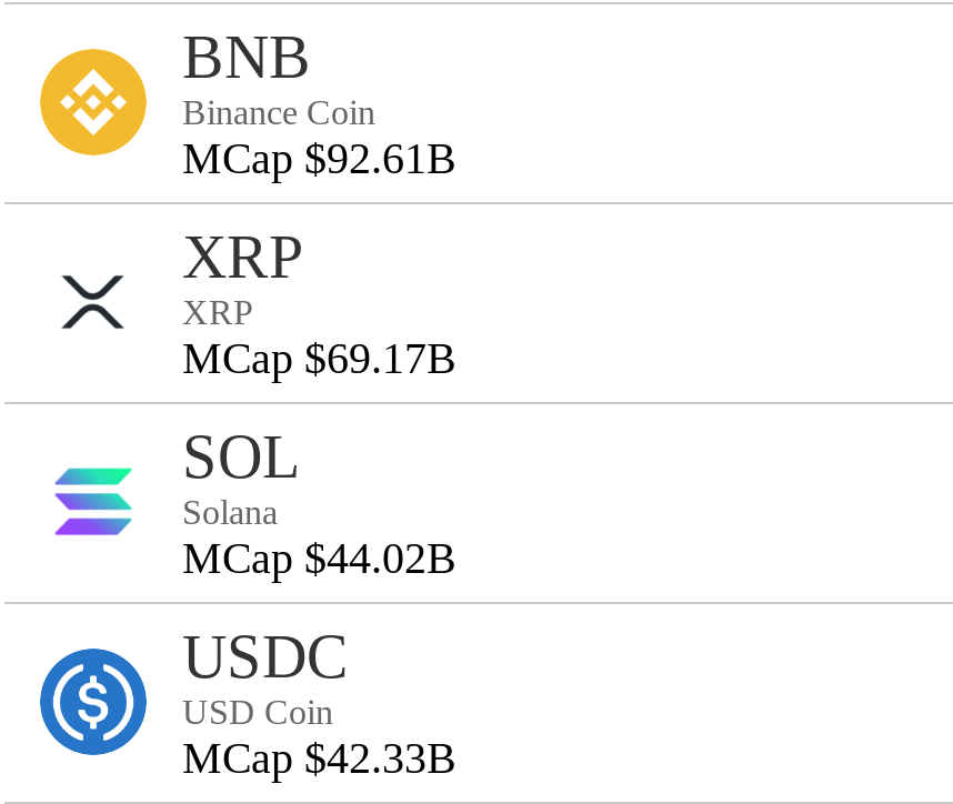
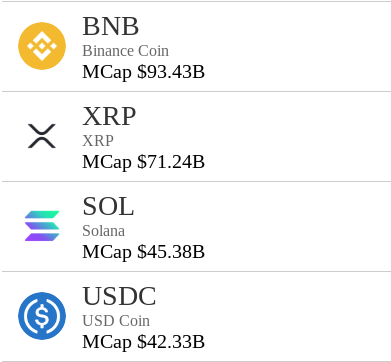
[182,133,455,182] MCap $92.61B -> [82,60,205,82] MCap $93.43B
[182,333,455,382] MCap $69.17B -> [82,150,205,172] MCap $71.24B
[182,533,455,582] MCap $44.02B -> [82,240,205,262] MCap $45.38B

